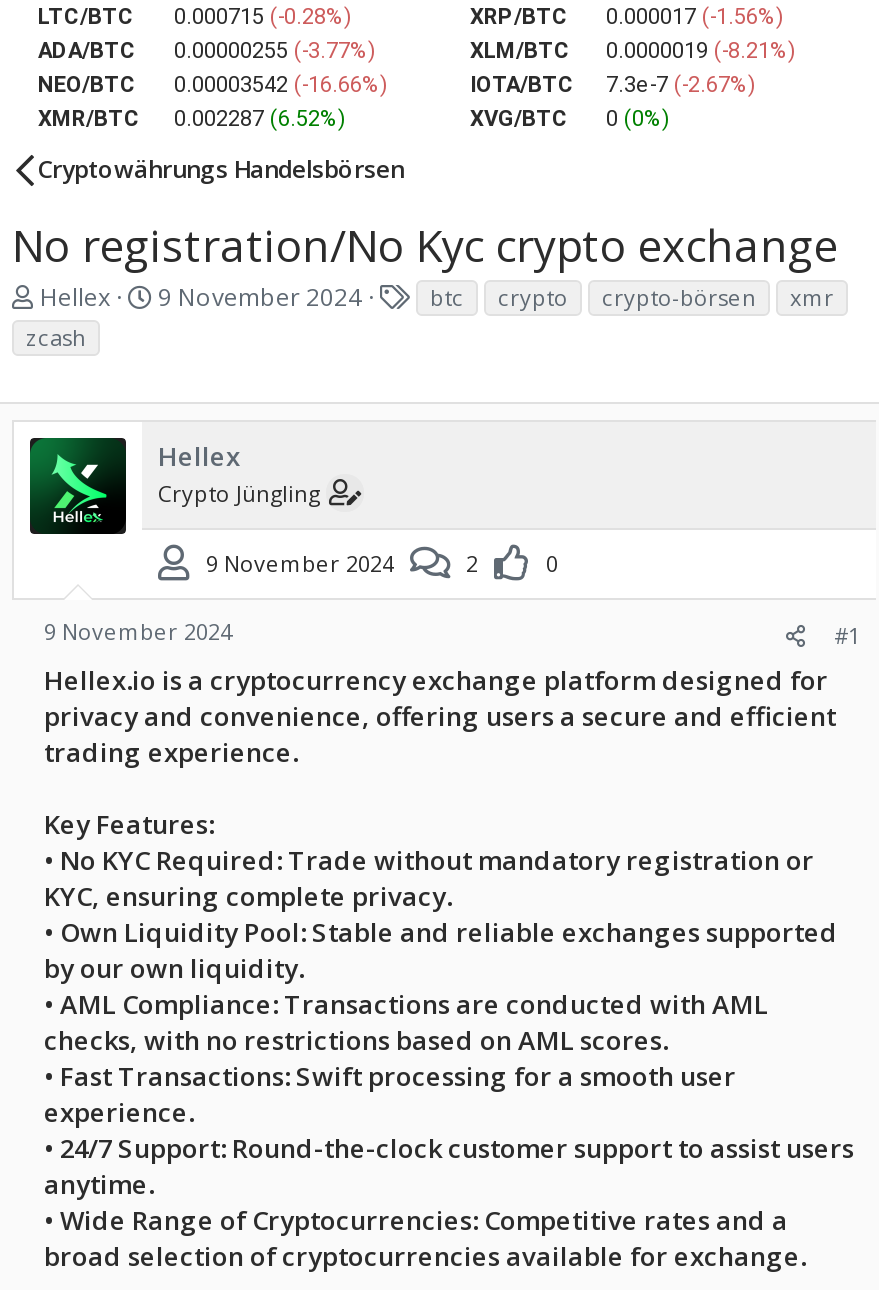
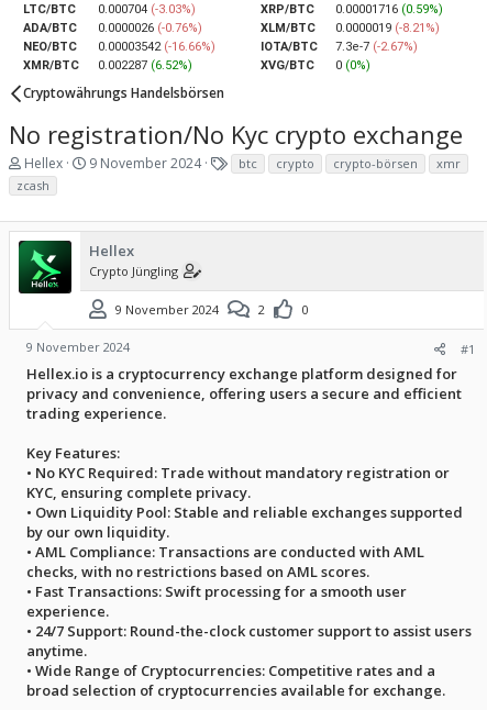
[38,4,352,30] LTC/BTC 0.000715 (-0.28%) -> [23,2,196,16] LTC/BTC 0.000704 (-3.03%)
[470,4,784,30] XRP/BTC 0.000017 (-1.56%) -> [261,2,443,16] XRP/BTC 0.00001716 (0.59%)
[38,38,376,64] ADA/BTC 0.00000255 (-3.77%) -> [23,21,202,35] ADA/BTC 0.0000026 (-0.76%)

